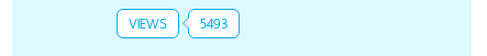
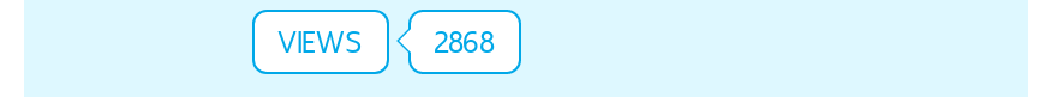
[128,10,227,35] VIEWS 5493 -> [278,13,494,66] VIEWS 2868

